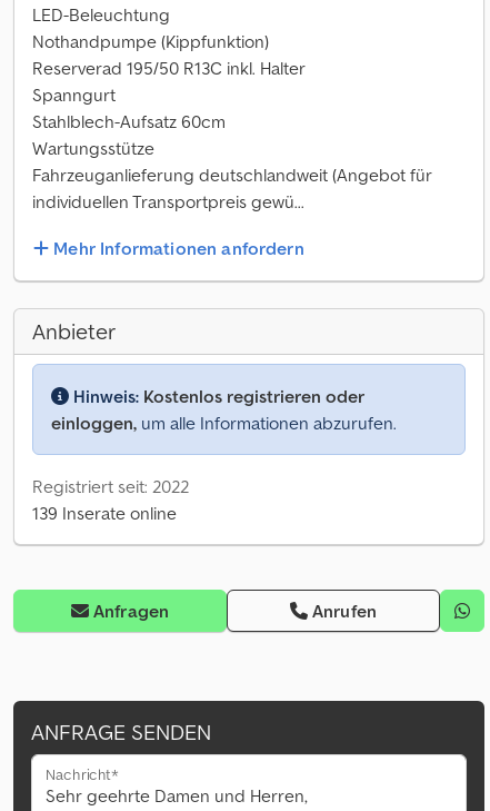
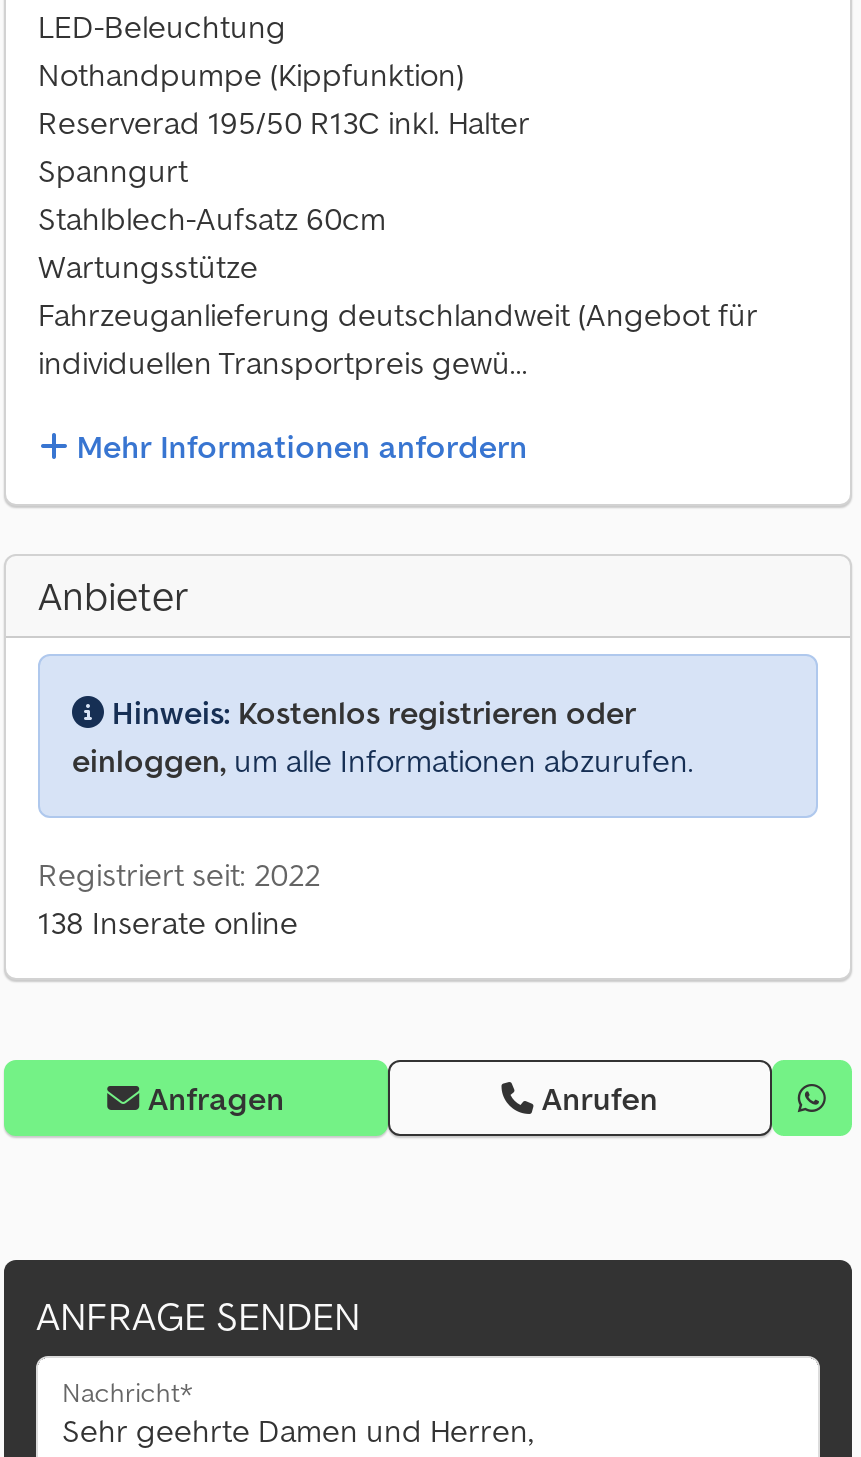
[32,502,177,524] 139 Inserate online -> [38,902,298,942] 138 Inserate online

